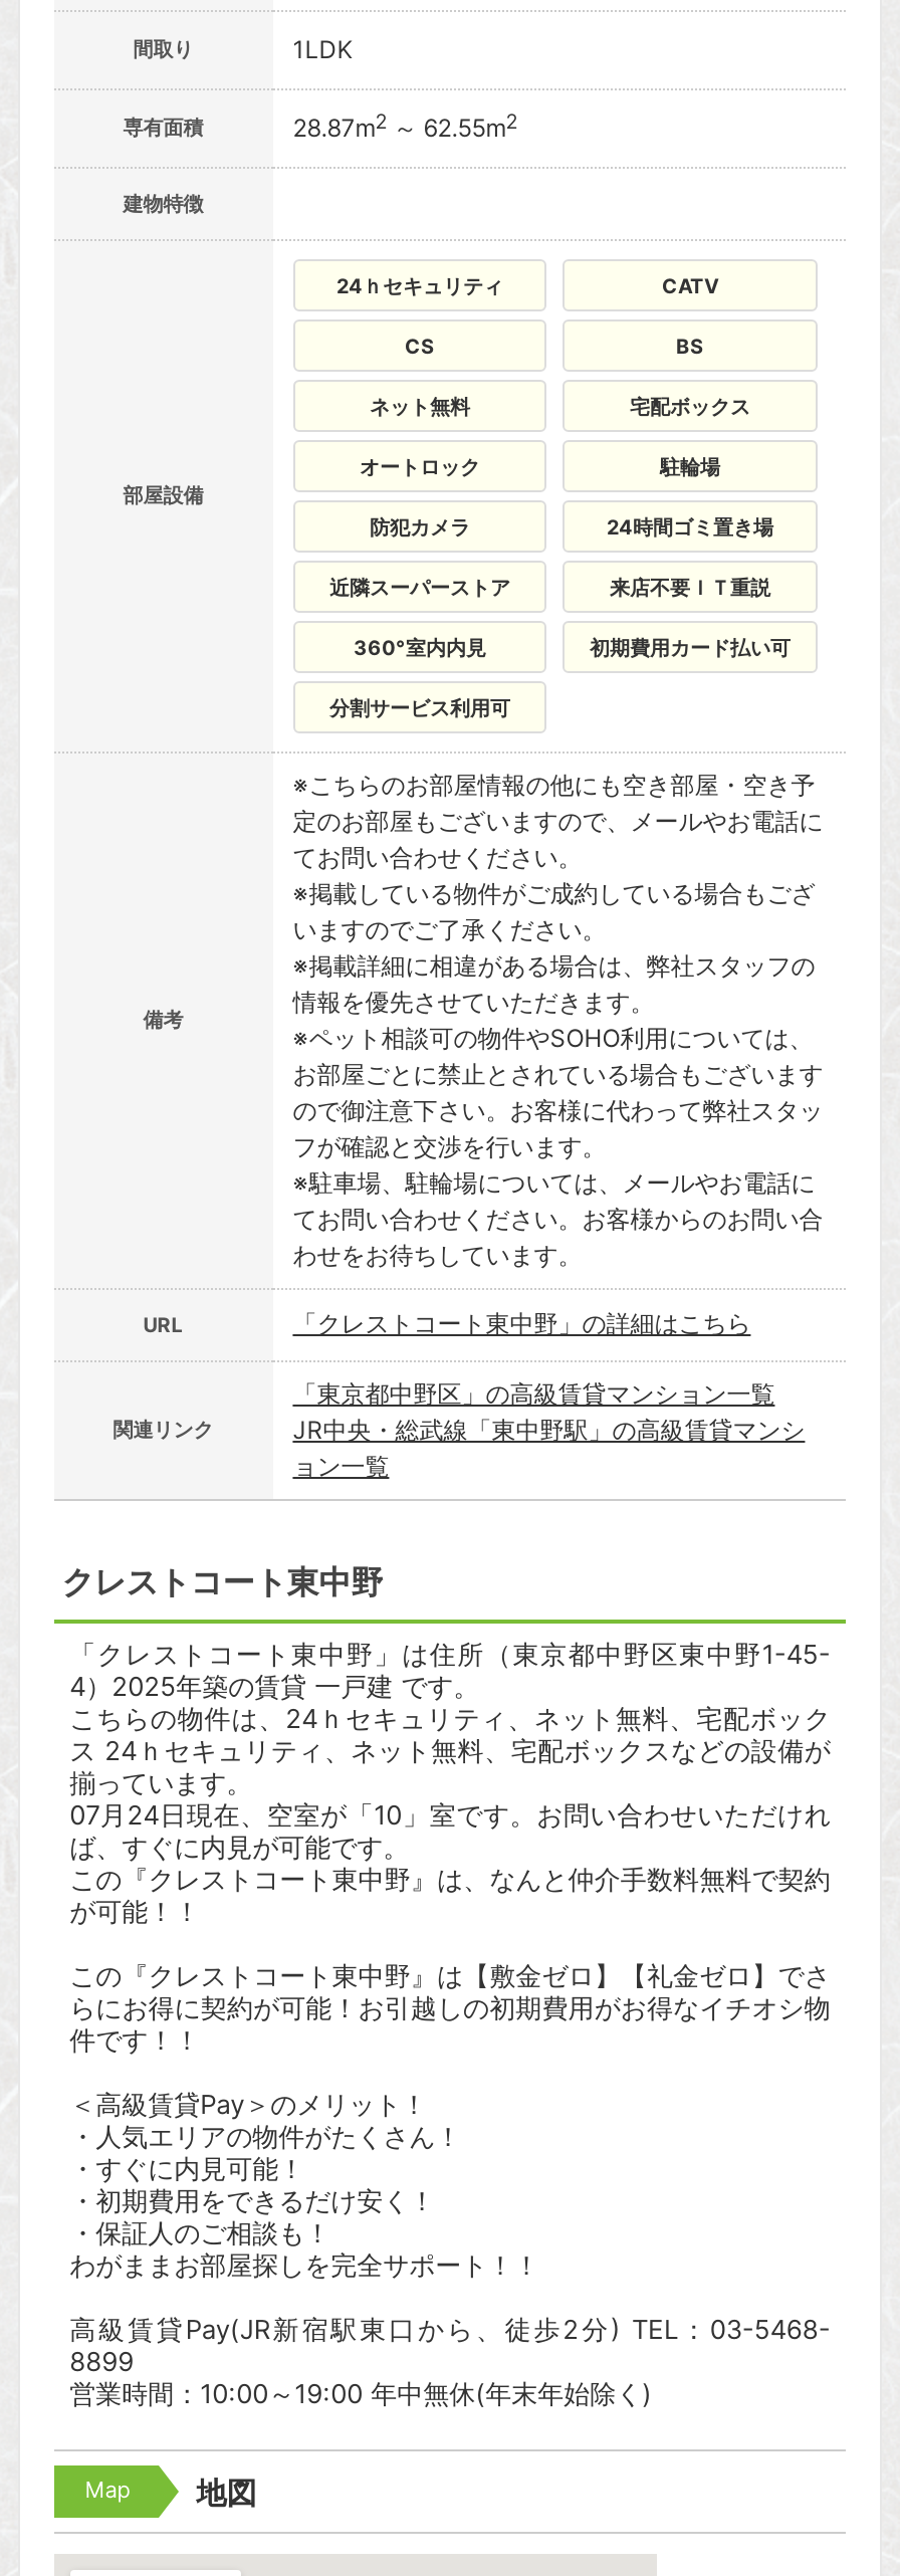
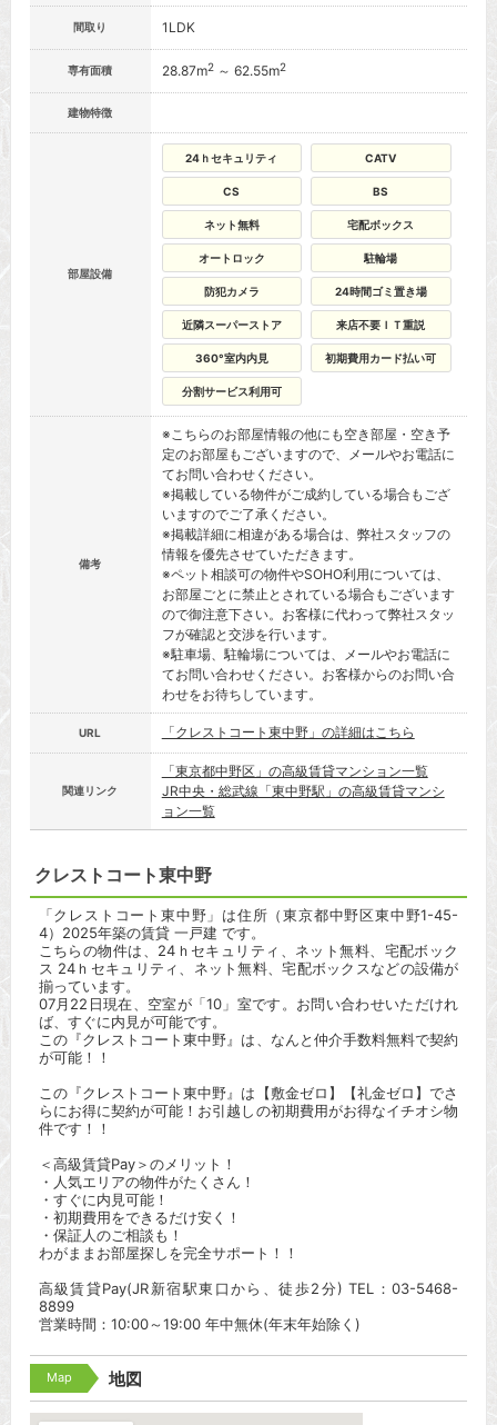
[70,1798,830,1831] 07月24日現在、空室が「10」室です。お問い合わせいただけれ -> [38,995,459,1013] 07月22日現在、空室が「10」室です。お問い合わせいただけれ

